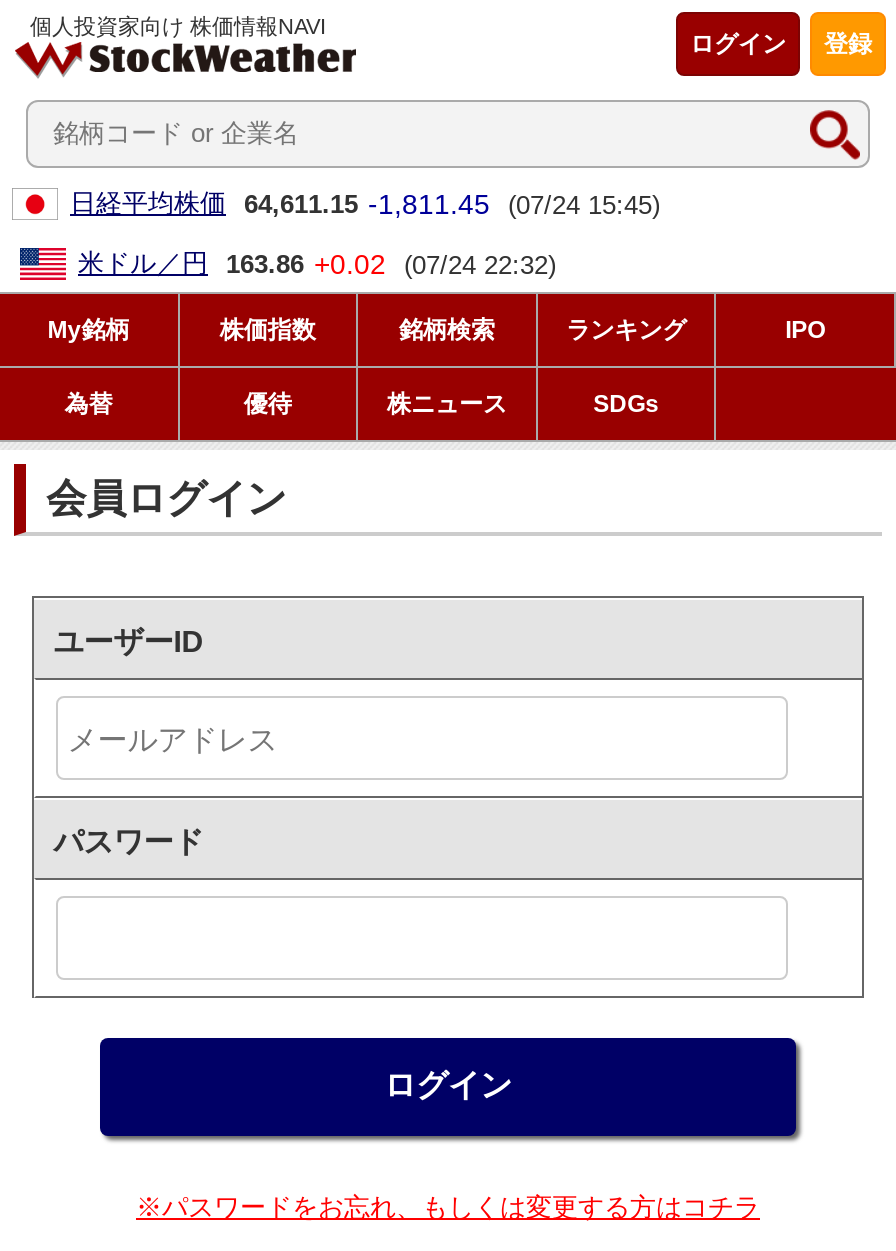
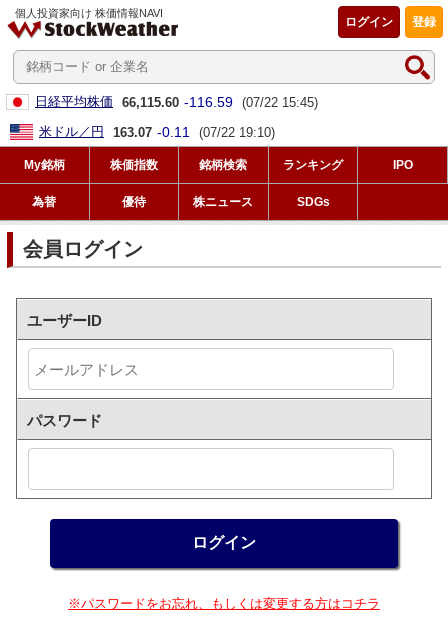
[70,187,660,219] 日経平均株価 64,611.15 -1,811.45 (07/24 15:45) -> [35,93,318,109] 日経平均株価 66,115.60 -116.59 (07/22 15:45)
[78,247,556,279] 米ドル／円 163.86 +0.02 (07/24 22:32) -> [39,123,275,139] 米ドル／円 163.07 -0.11 (07/22 19:10)

